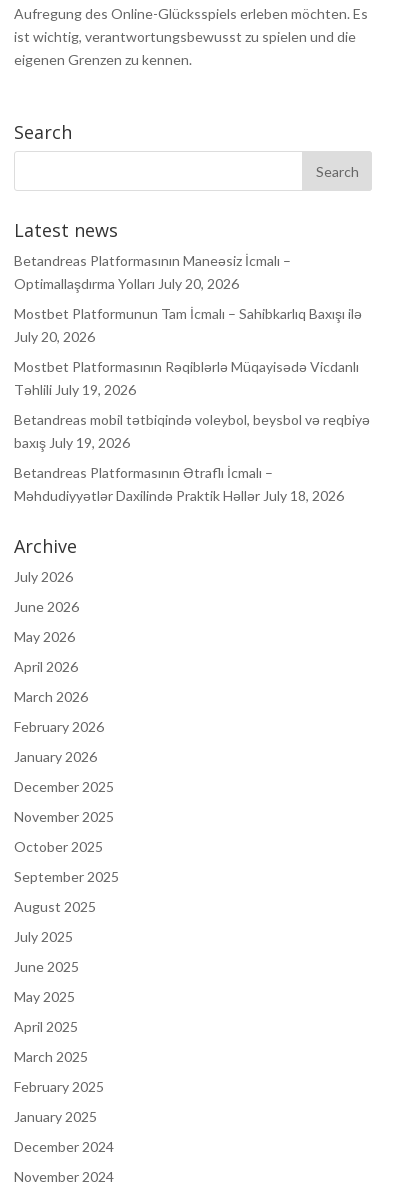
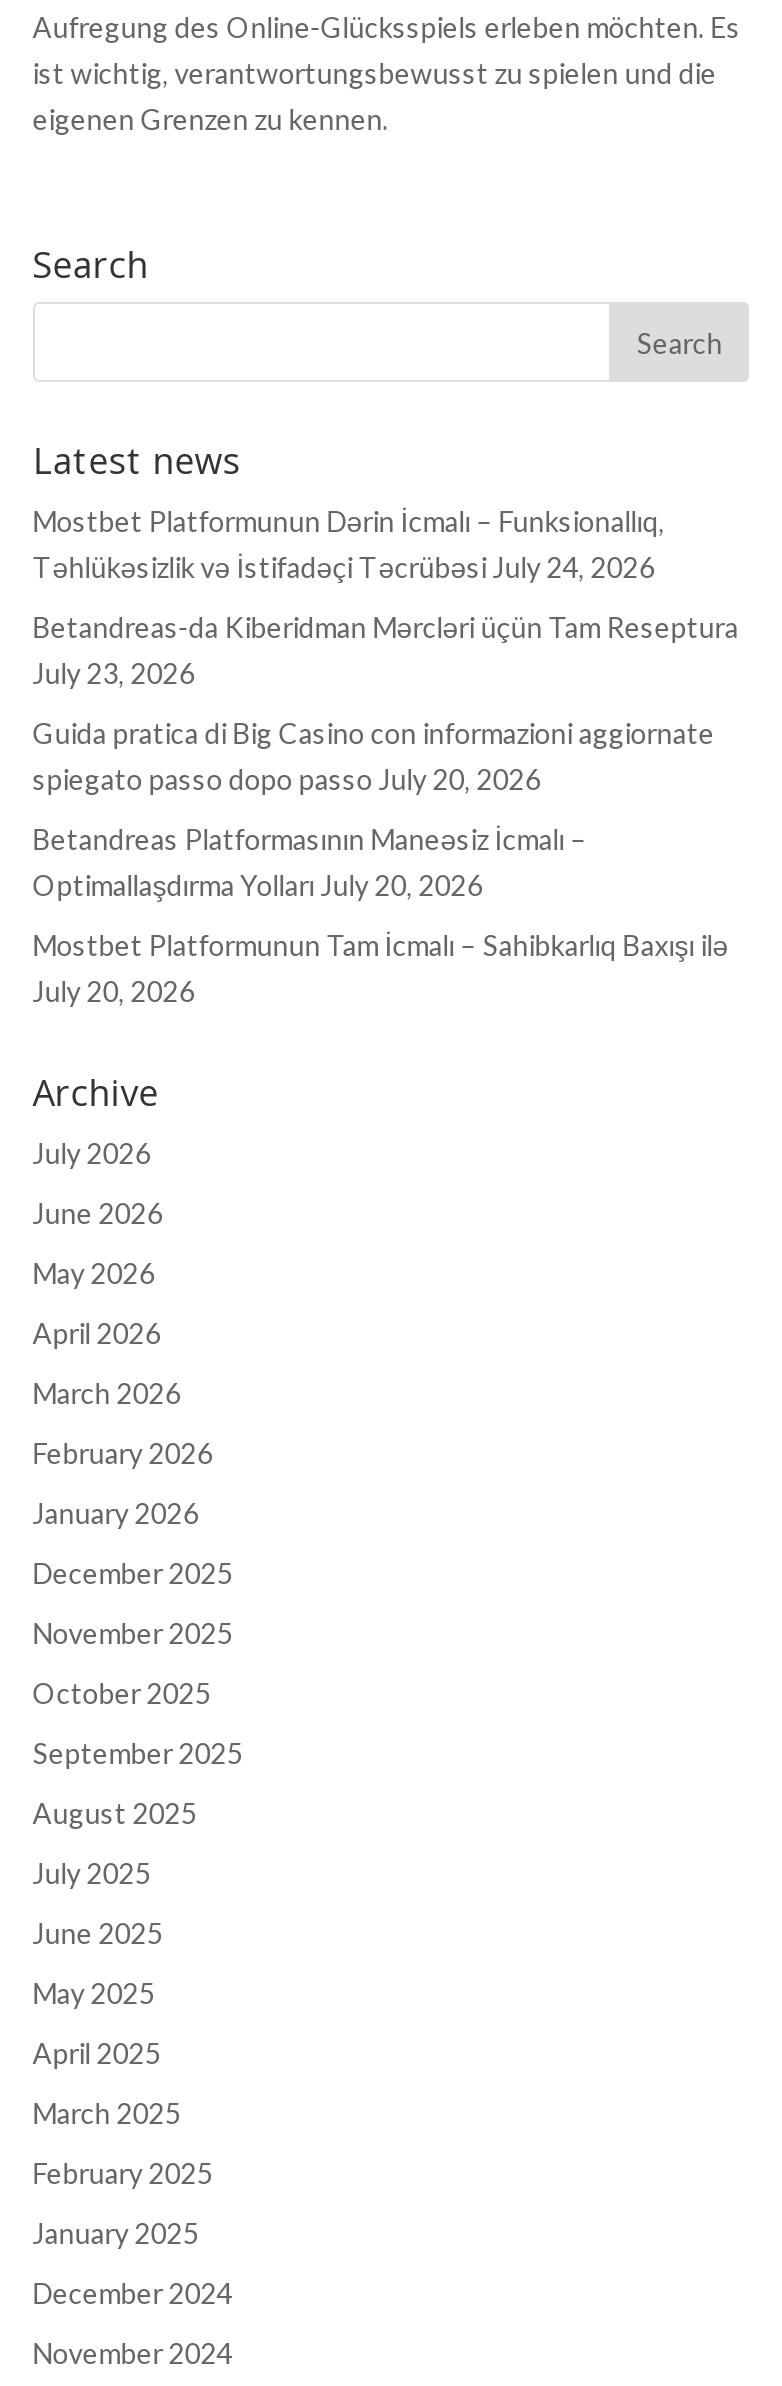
none -> [33,504,739,796] Mostbet Platformunun Dərin İcmalı – Funksionallıq, | Təhlükəsizlik və İstifadəçi Təcrübəsi July 24, 2026 | Betandreas-da Kiberidman Mərcləri üçün Tam Reseptura | July 23, 2026 | Guida pratica di Big Casino con informazioni aggiornate | spiegato passo dopo passo July 20, 2026
moved [14,252,362,345] -> [33,822,729,1008]: Betandreas Platformasının Maneəsiz İcmalı – | Optimallaşdırma Yolları July 20, 2026 | Mostbet Platformunun Tam İcmalı – Sahibkarlıq Baxışı ilə | July 20, 2026
[14,358,370,504] Mostbet Platformasının Rəqiblərlə Müqayisədə Vicdanlı | Təhlili July 19, 2026 | Betandreas mobil tətbiqində voleybol, beysbol və reqbiyə | baxış July 19, 2026 | Betandreas Platformasının Ətraflı İcmalı – | Məhdudiyyətlər Daxilində Praktik Həllər July 18, 2026 -> none

